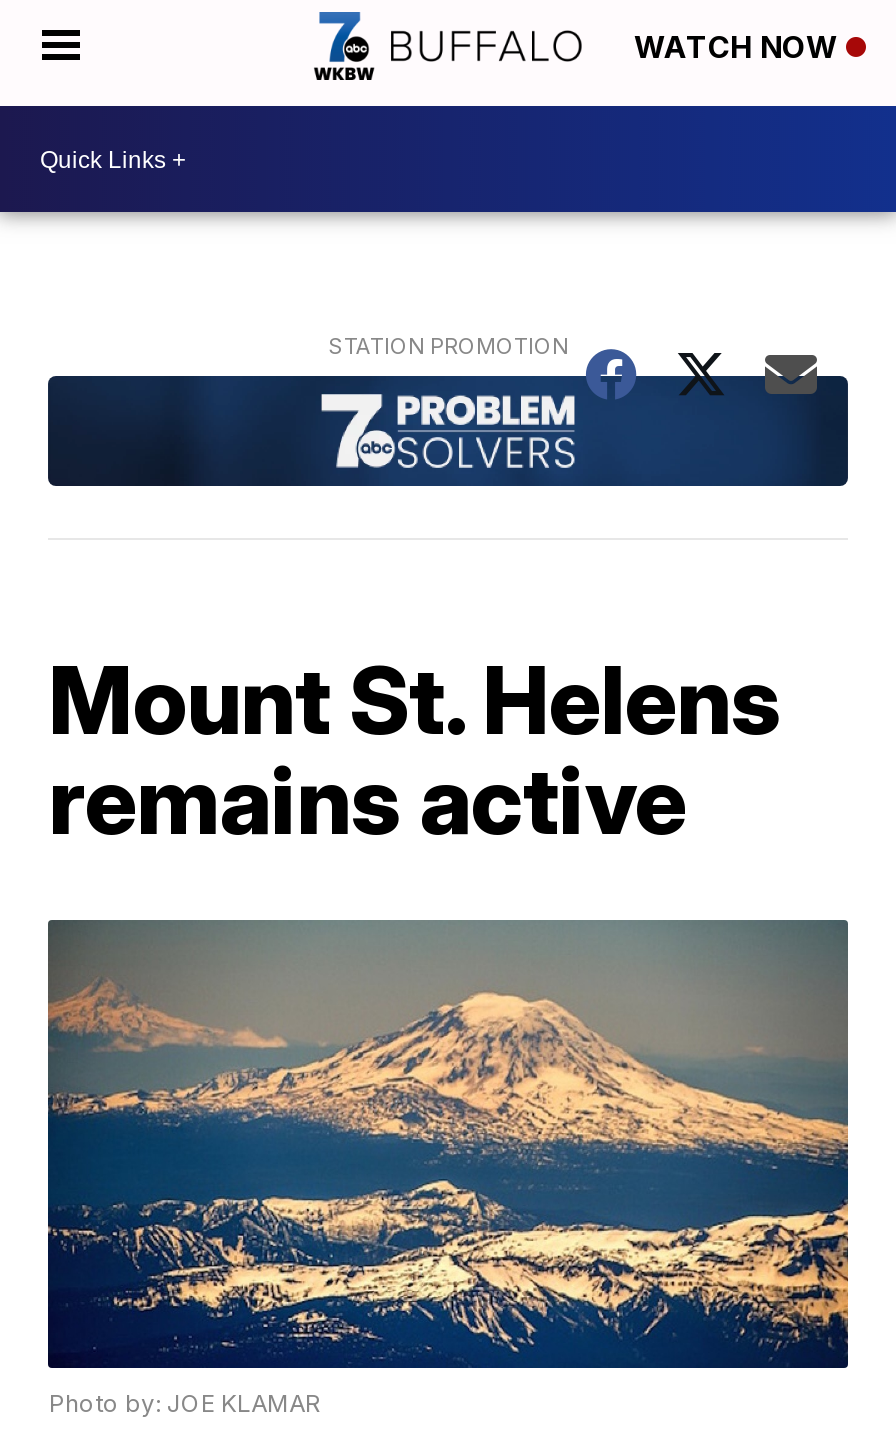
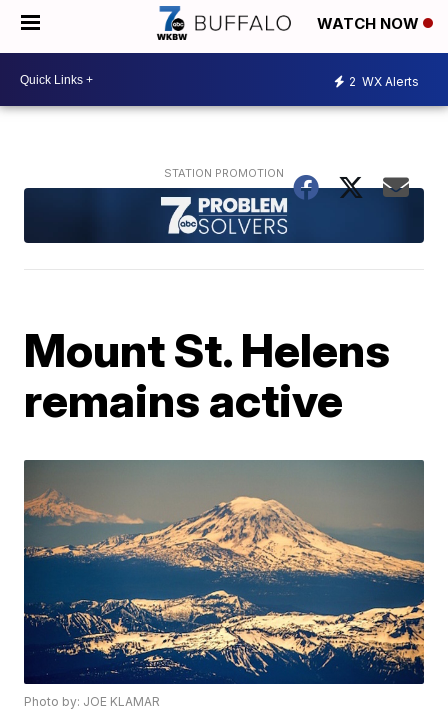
none -> [349,73,419,88] 2 WX Alerts

